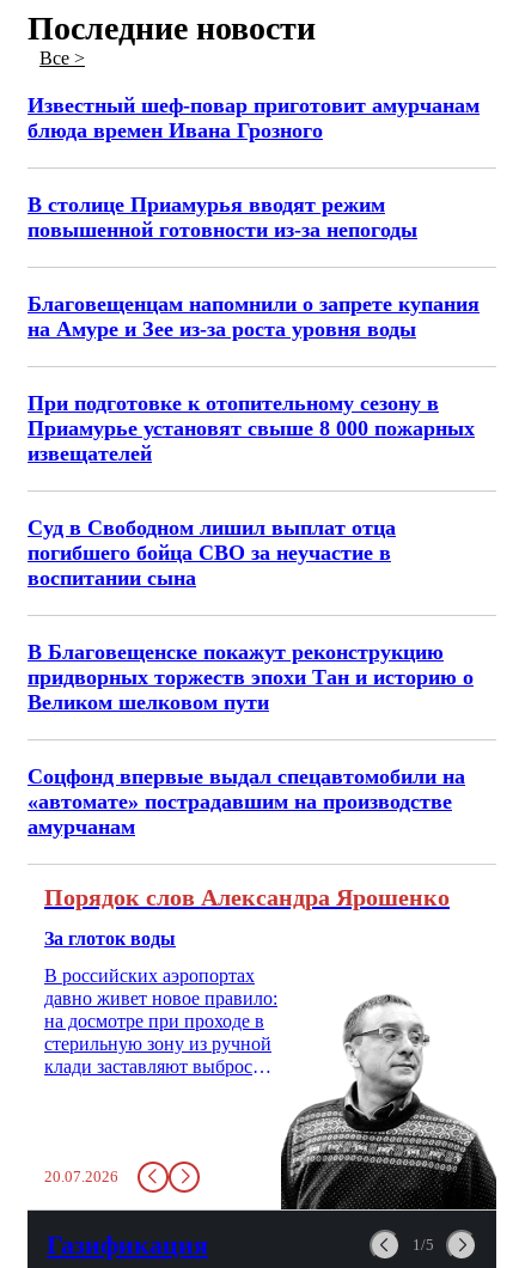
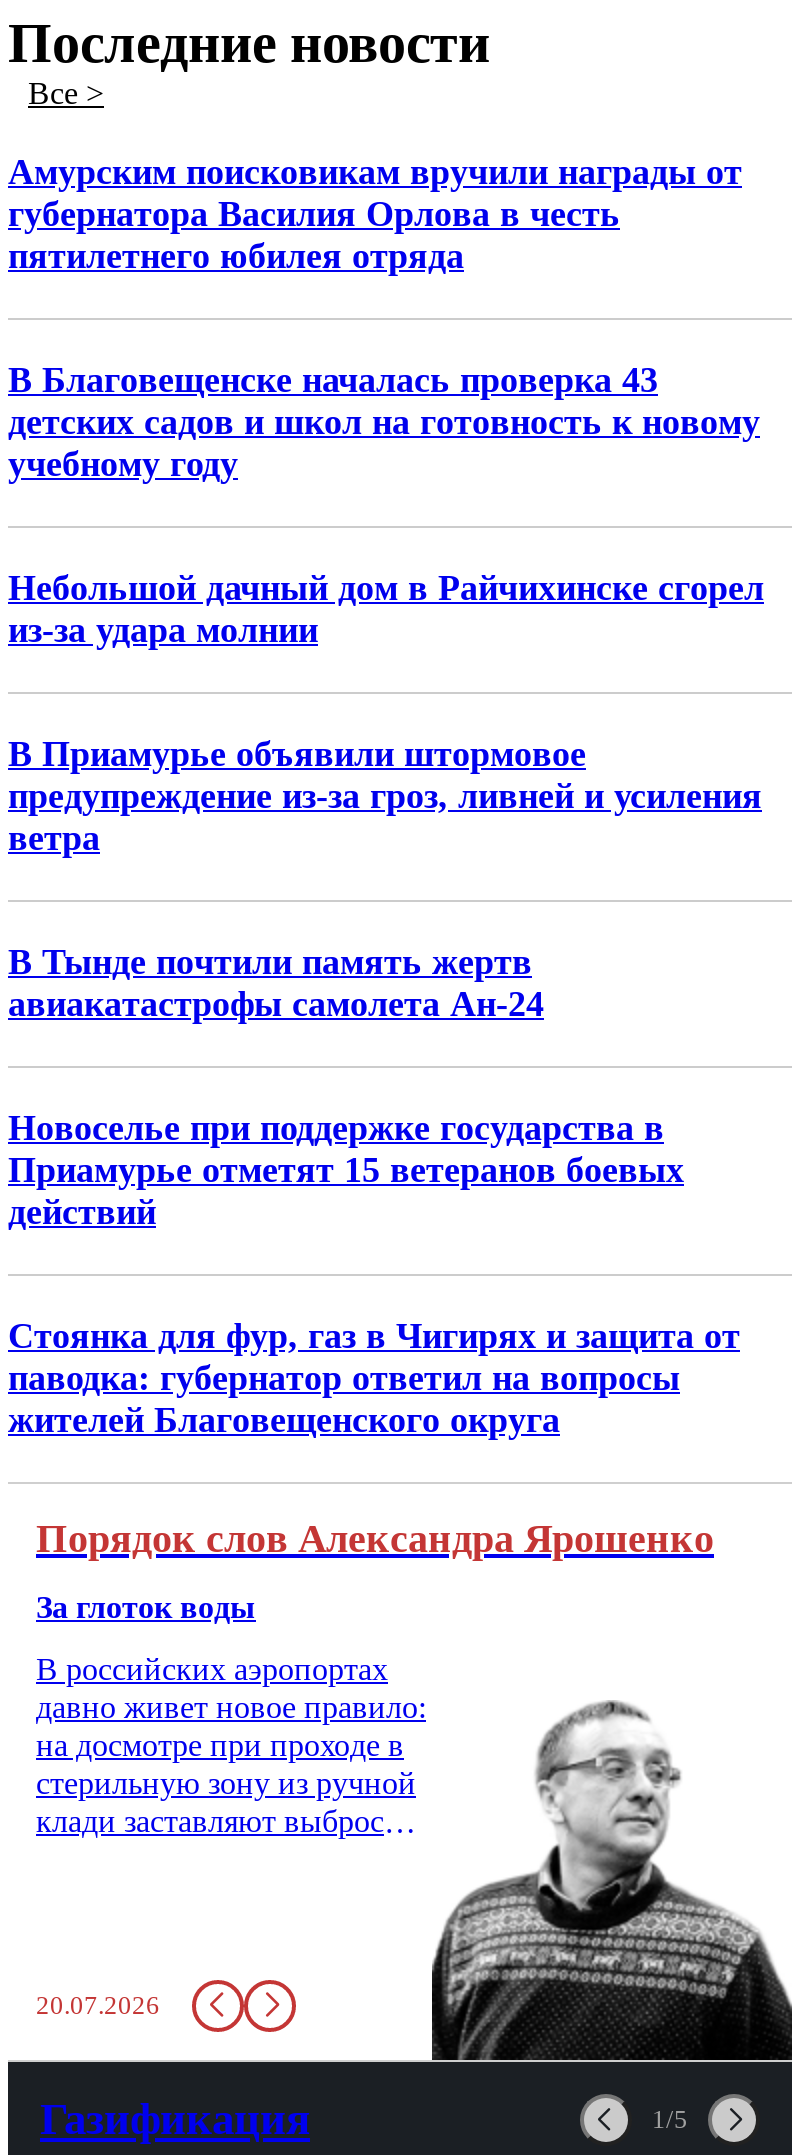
[28,94,480,143] Известный шеф-повар приготовит амурчанам | блюда времен Ивана Грозного -> [8,153,742,277] Амурским поисковикам вручили награды от | губернатора Василия Орлова в честь | пятилетнего юбилея отряда
[28,193,417,242] В столице Приамурья вводят режим | повышенной готовности из-за непогоды -> [8,361,760,485] В Благовещенске началась проверка 43 | детских садов и школ на готовность к новому | учебному году
[28,292,480,341] Благовещенцам напомнили о запрете купания | на Амуре и Зее из-за роста уровня воды -> [8,569,764,651] Небольшой дачный дом в Райчихинске сгорел | из-за удара молнии
[28,392,475,466] При подготовке к отопительному сезону в | Приамурье установят свыше 8 000 пожарных | извещателей -> [8,735,762,859] В Приамурье объявили штормовое | предупреждение из-за гроз, ливней и усиления | ветра
[28,516,396,590] Суд в Свободном лишил выплат отца | погибшего бойца СВО за неучастие в | воспитании сына -> [8,943,544,1025] В Тынде почтили память жертв | авиакатастрофы самолета Ан-24
[28,640,474,715] В Благовещенске покажут реконструкцию | придворных торжеств эпохи Тан и историю о | Великом шелковом пути -> [8,1109,684,1233] Новоселье при поддержке государства в | Приамурье отметят 15 ветеранов боевых | действий
[28,765,465,839] Соцфонд впервые выдал спецавтомобили на | «автомате» пострадавшим на производстве | амурчанам -> [8,1317,740,1441] Стоянка для фур, газ в Чигирях и защита от | паводка: губернатор ответил на вопросы | жителей Благовещенского округа

